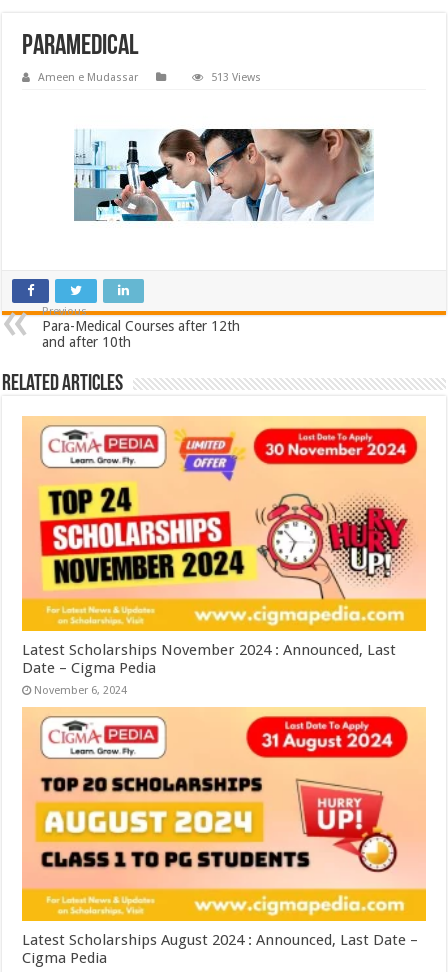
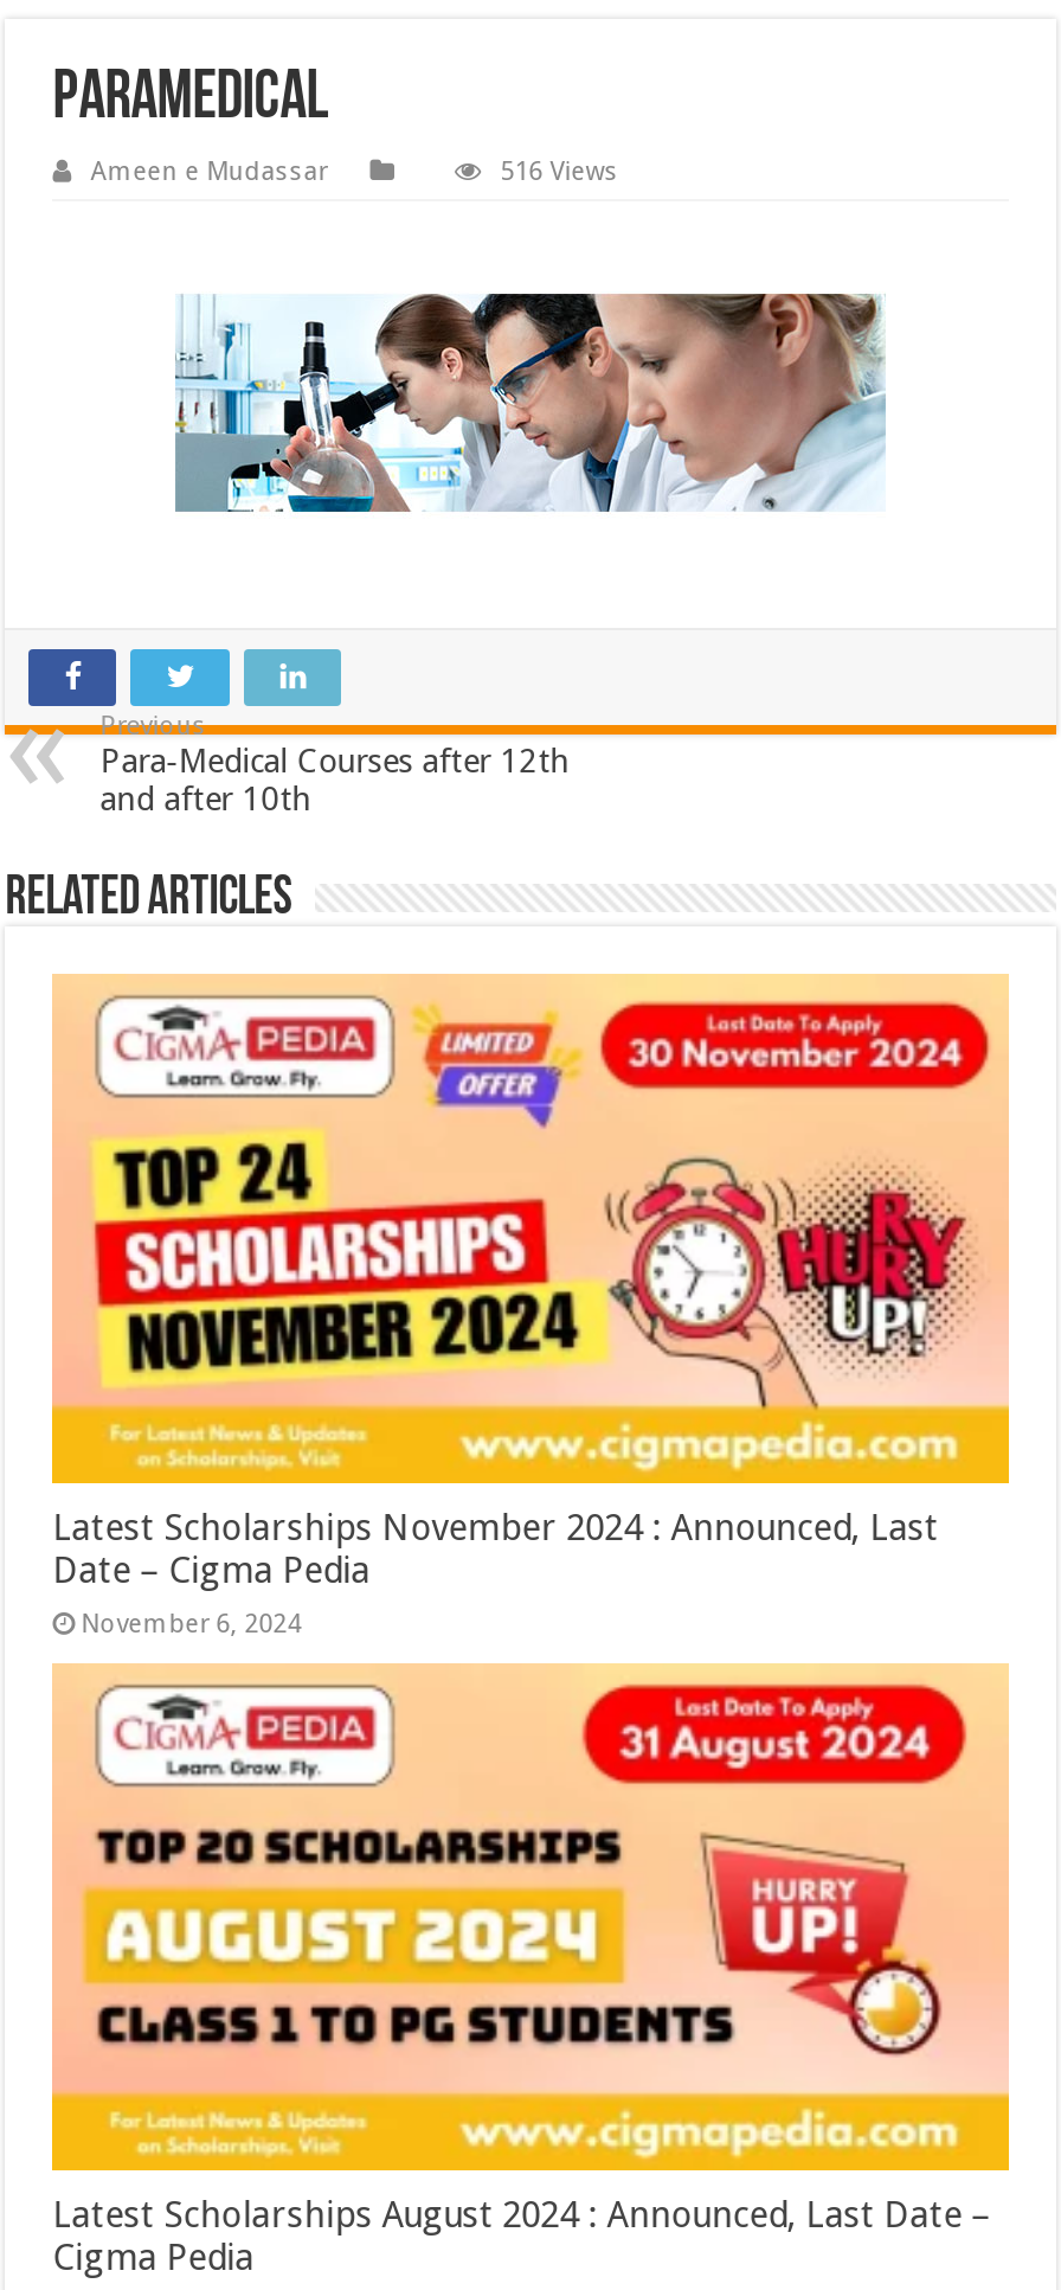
[211,71,261,84] 513 Views -> [500,156,619,187] 516 Views

